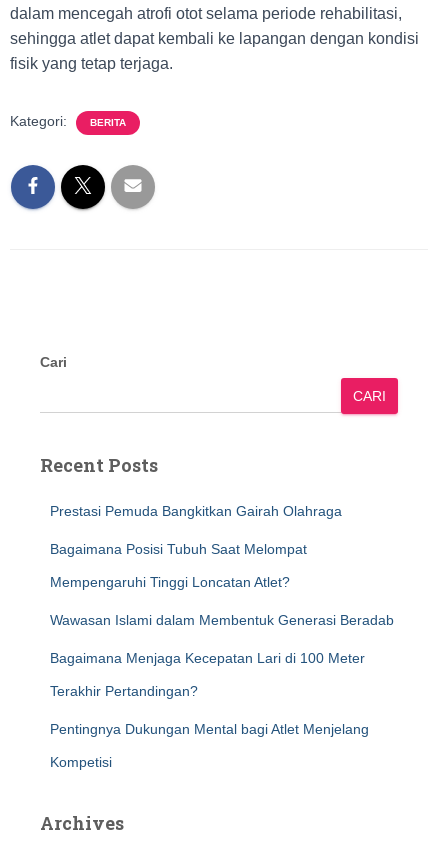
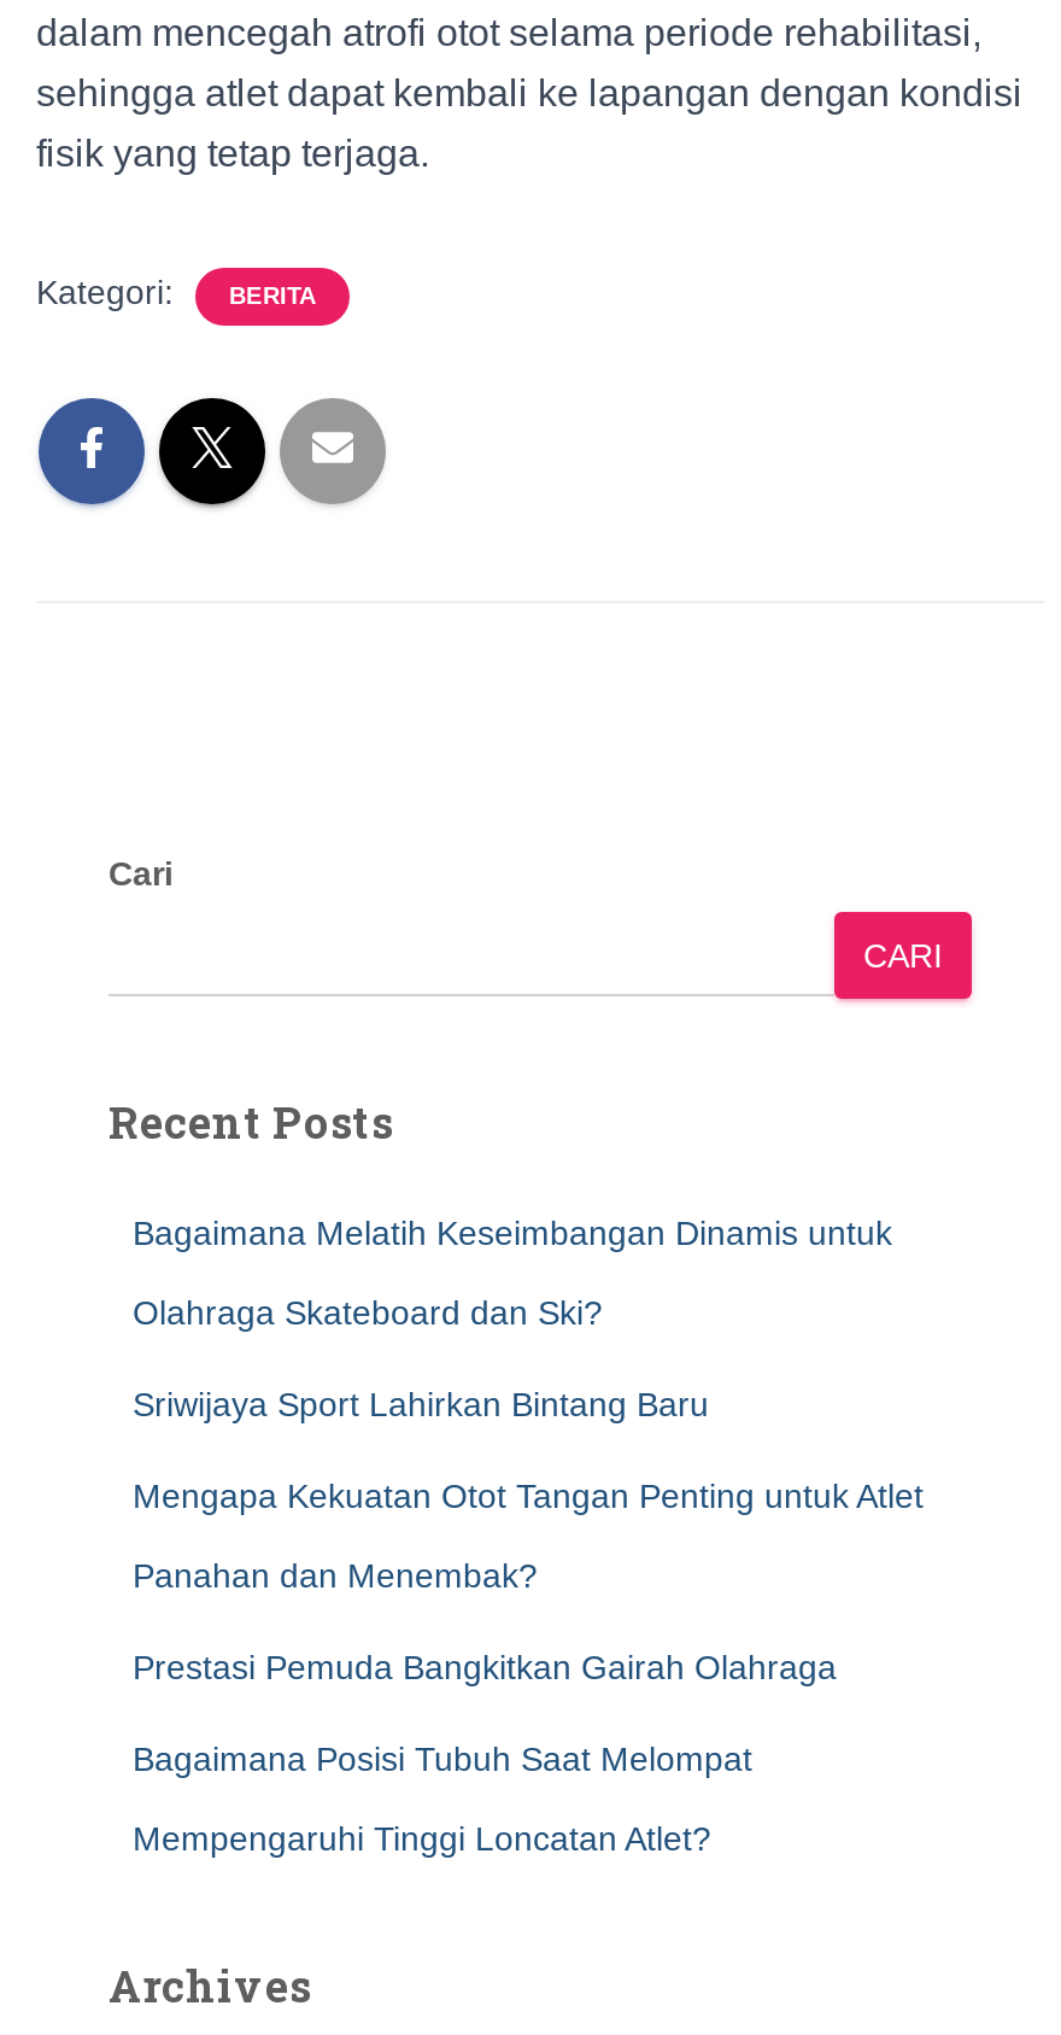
none -> [133,1214,924,1595] Bagaimana Melatih Keseimbangan Dinamis untuk | Olahraga Skateboard dan Ski? | Sriwijaya Sport Lahirkan Bintang Baru | Mengapa Kekuatan Otot Tangan Penting untuk Atlet | Panahan dan Menembak?
moved [50,503,342,590] -> [133,1648,837,1858]: Prestasi Pemuda Bangkitkan Gairah Olahraga | Bagaimana Posisi Tubuh Saat Melompat | Mempengaruhi Tinggi Loncatan Atlet?
[50,612,394,770] Wawasan Islami dalam Membentuk Generasi Beradab | Bagaimana Menjaga Kecepatan Lari di 100 Meter | Terakhir Pertandingan? | Pentingnya Dukungan Mental bagi Atlet Menjelang | Kompetisi -> none

